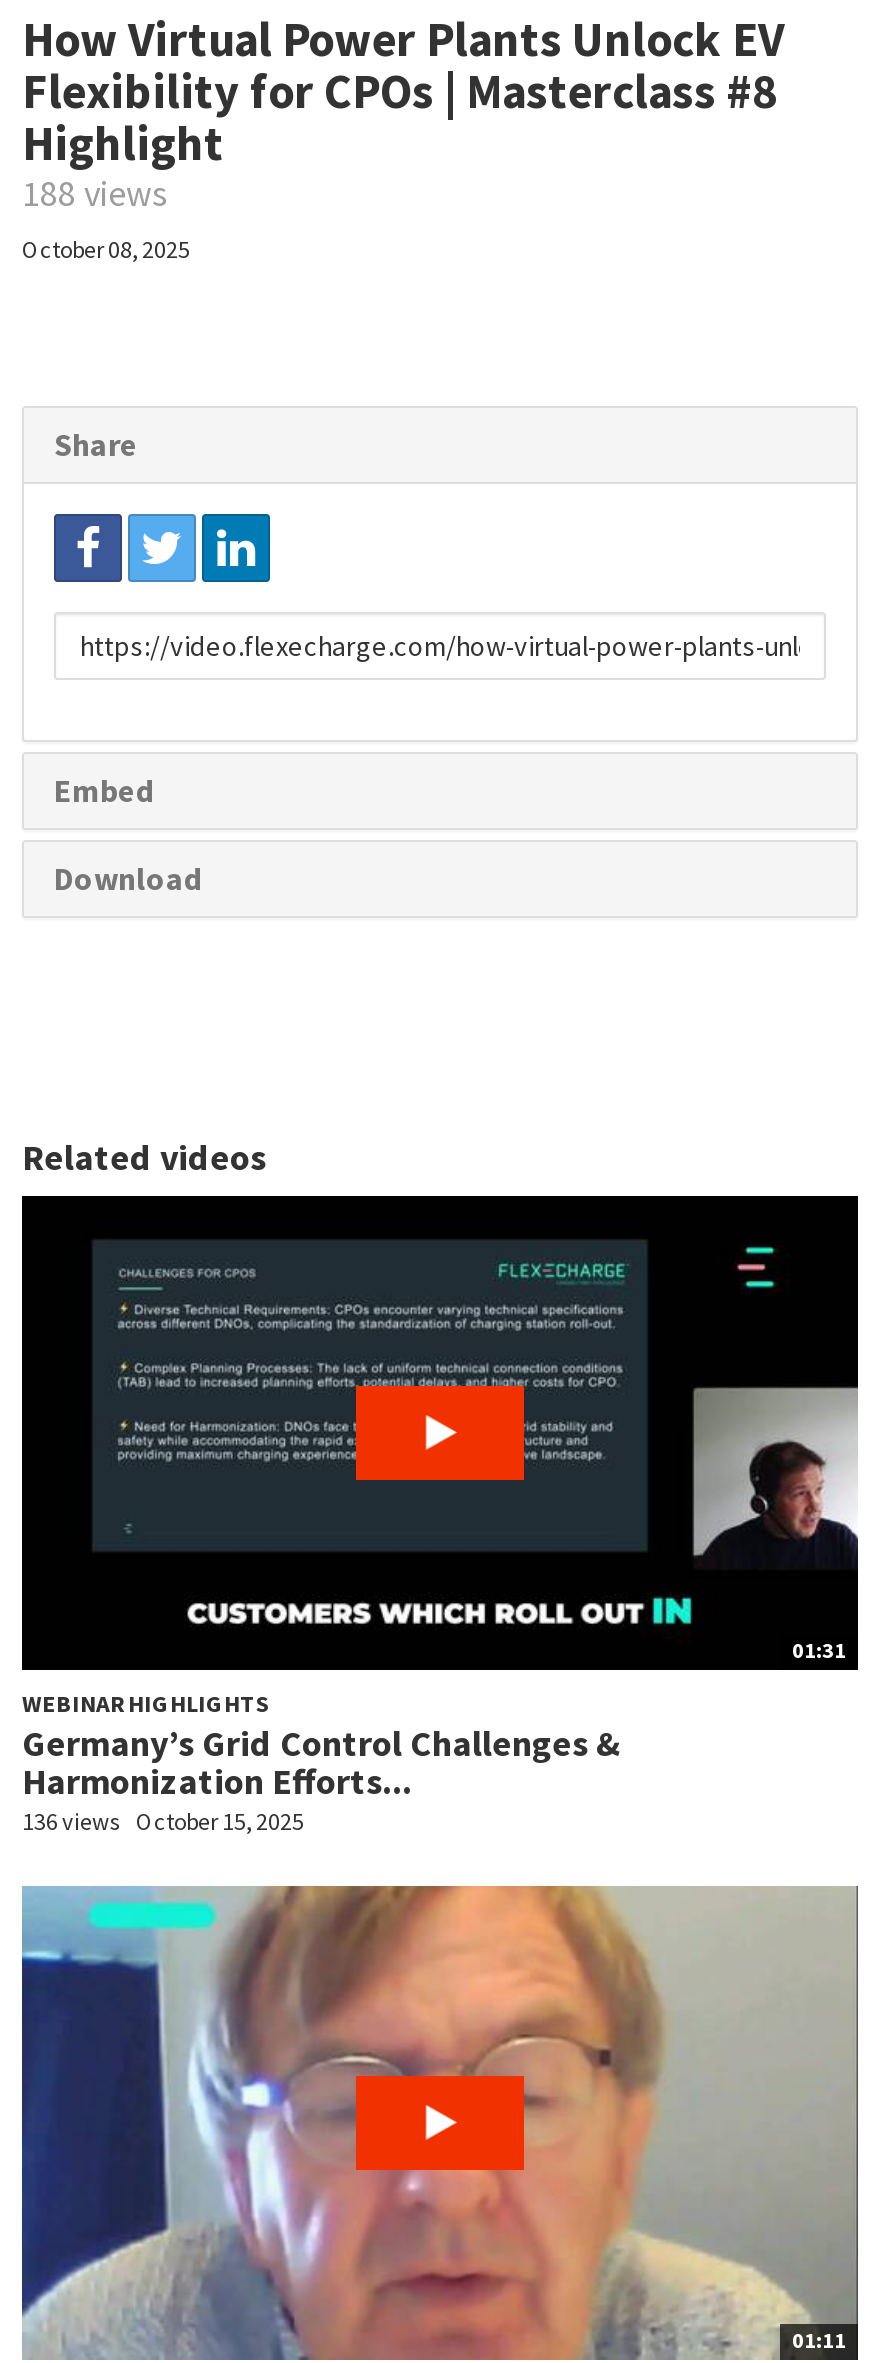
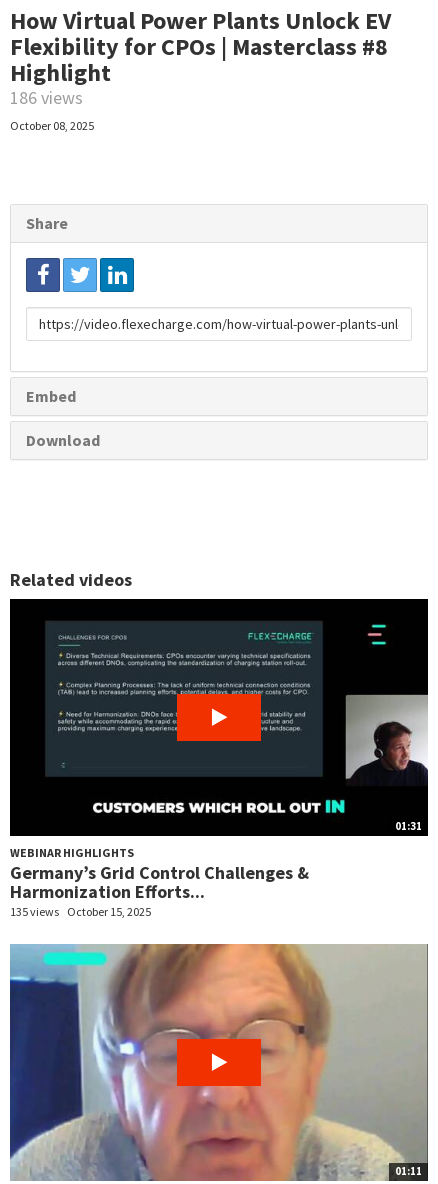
[22,170,168,216] 188 views -> [10,86,83,109] 186 views
[22,1806,304,1836] 136 views October 15, 2025 -> [10,904,151,919] 135 views October 15, 2025

